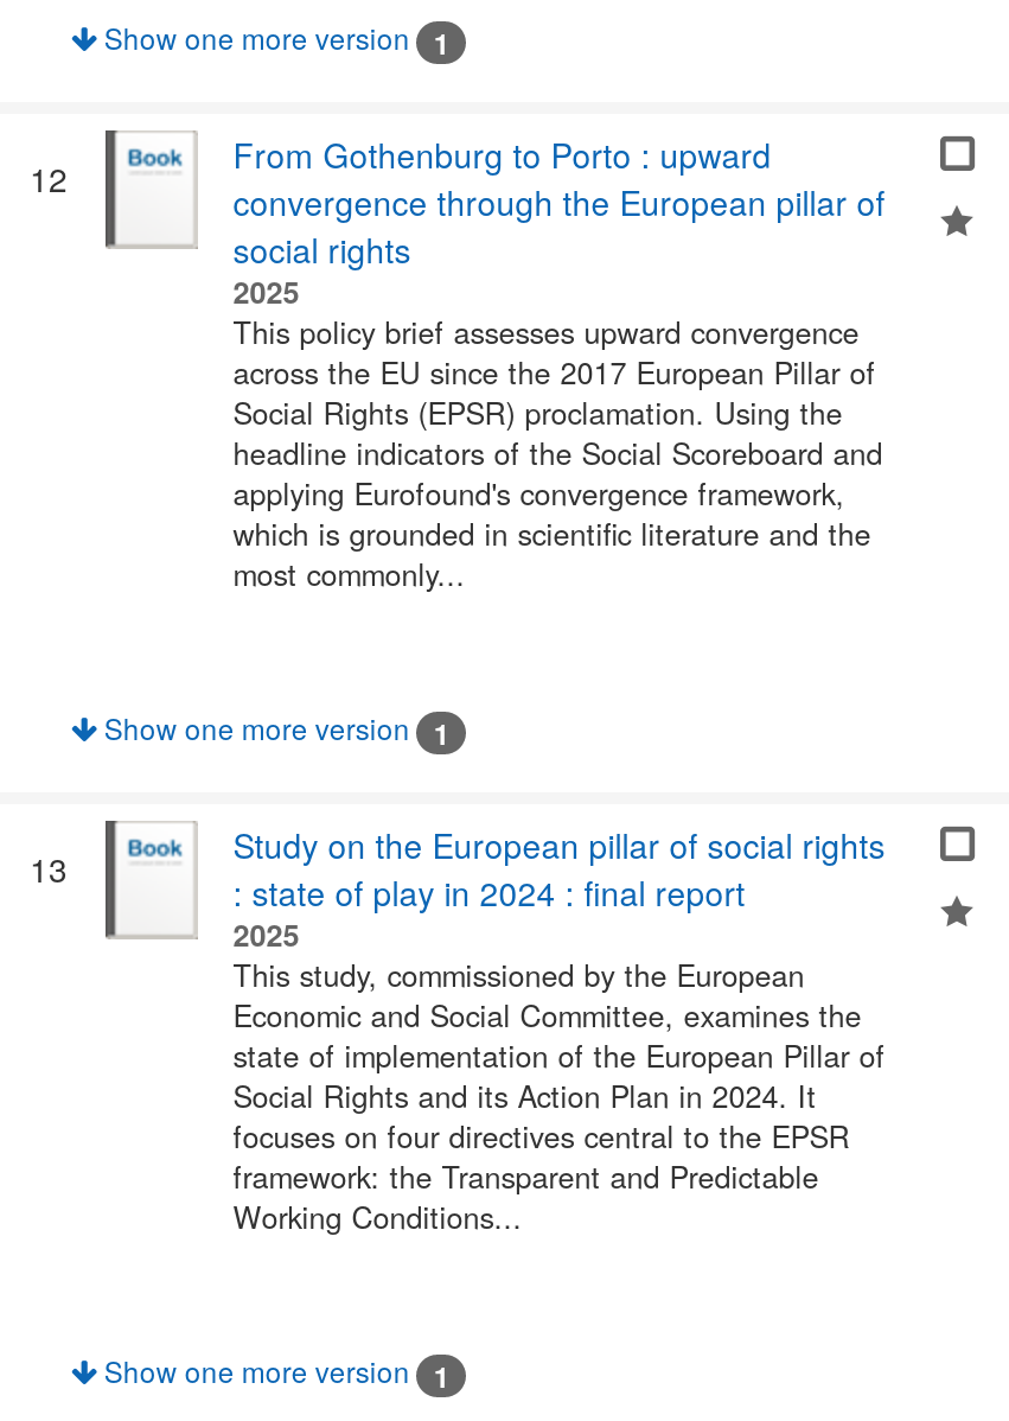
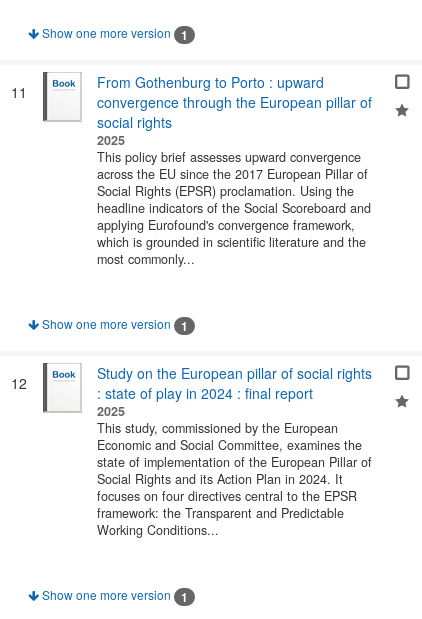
[30,154,68,202] 12 -> [11,82,27,102] 11
[30,844,68,892] 13 -> [11,373,27,393] 12

